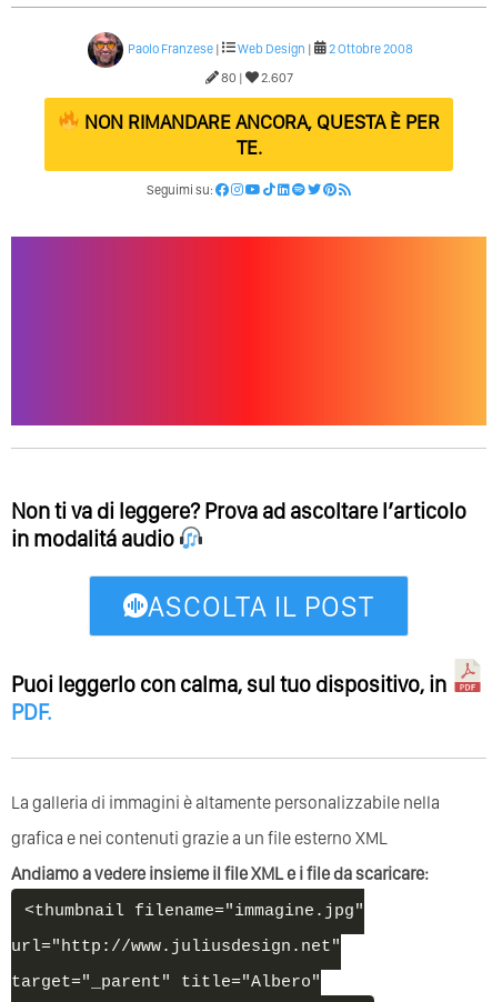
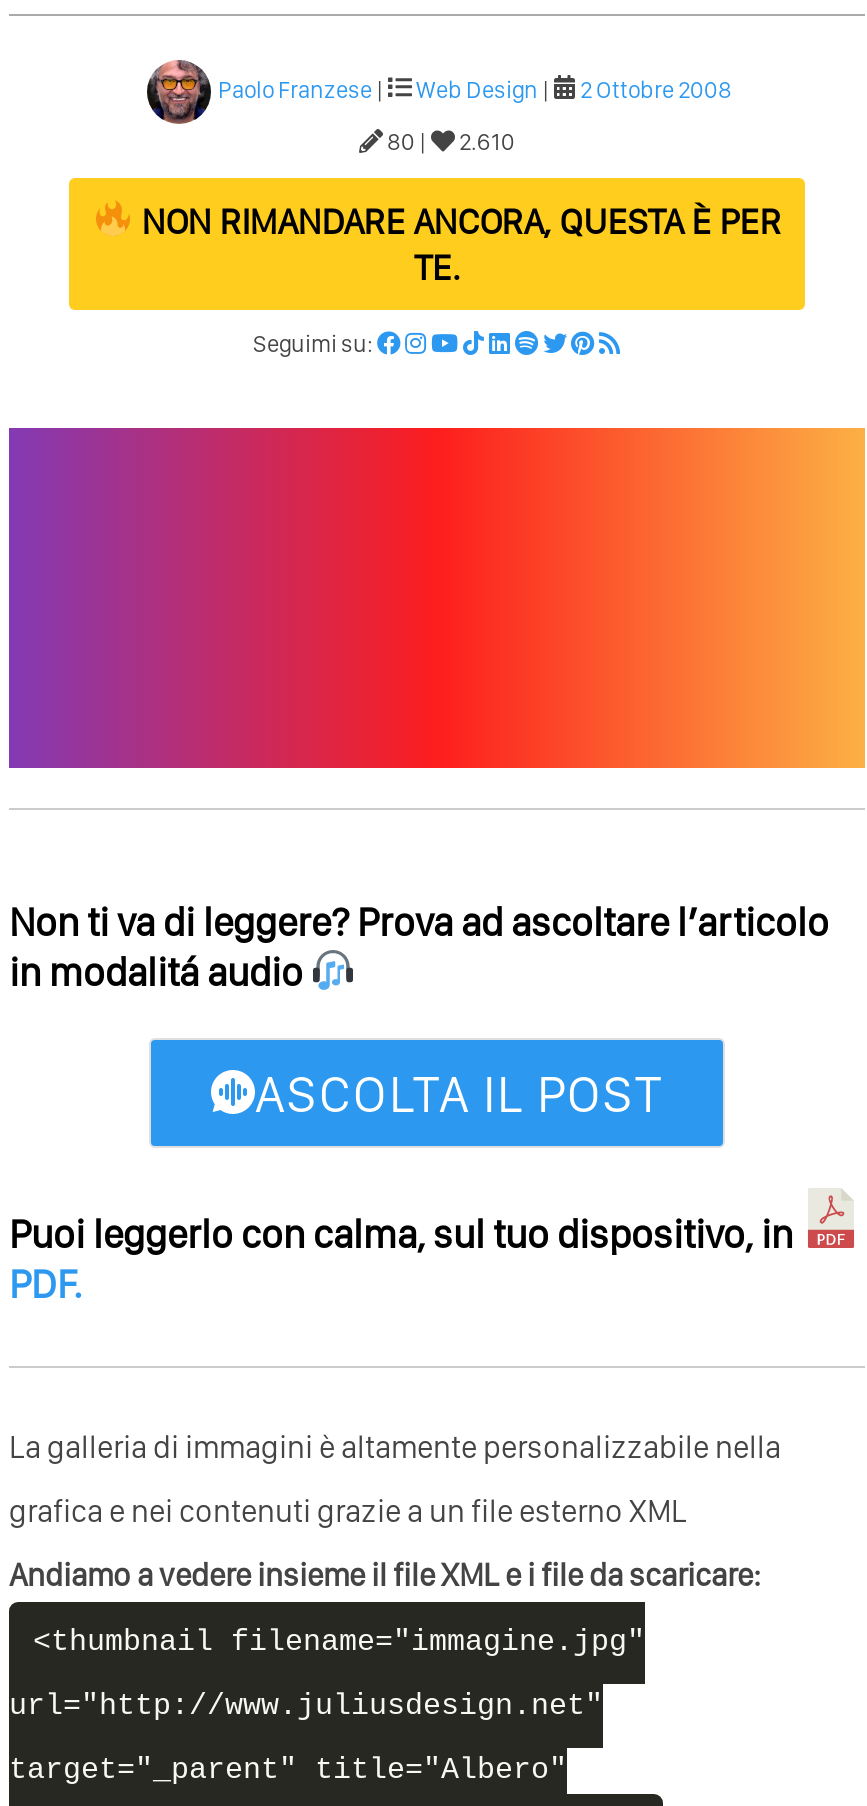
[258,69,293,85] 2.607 -> [455,127,515,155] 2.610

